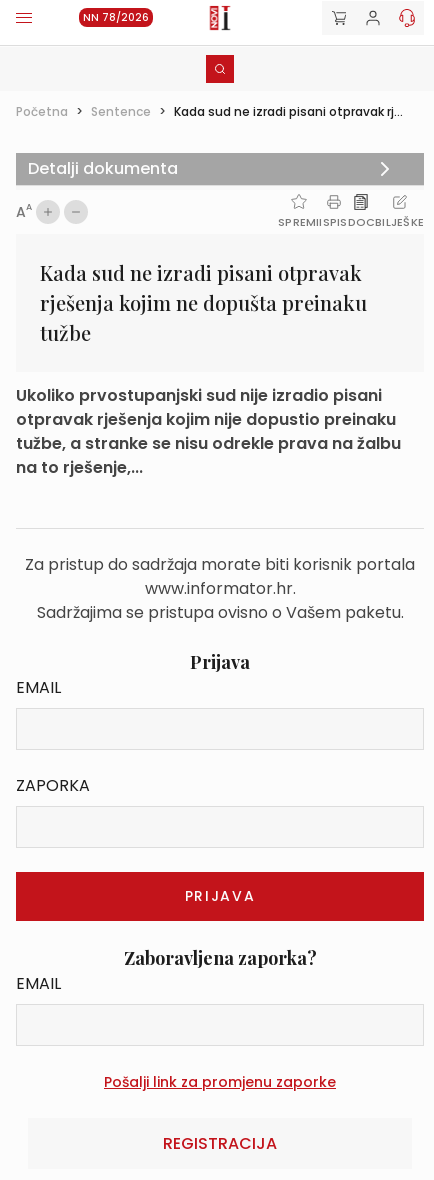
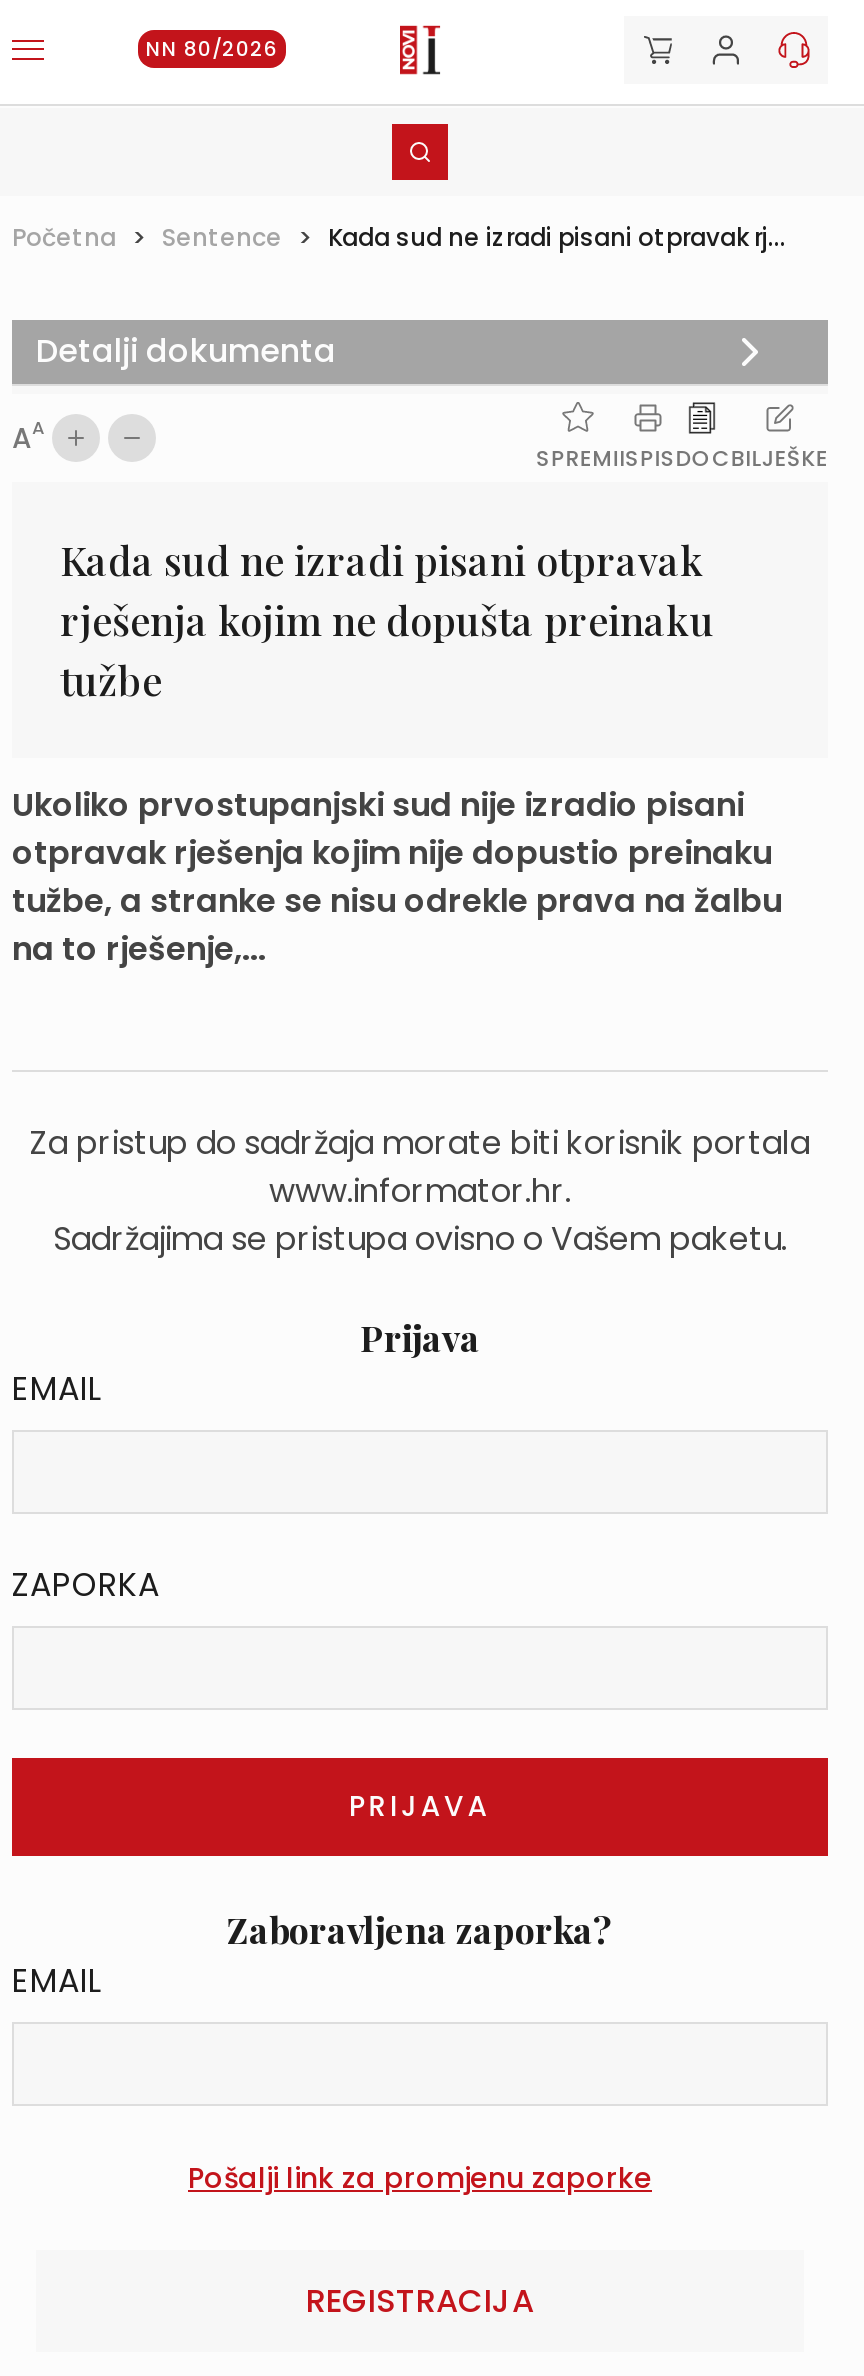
[83,10,149,25] NN 78/2026 -> [146,34,278,64] NN 80/2026

